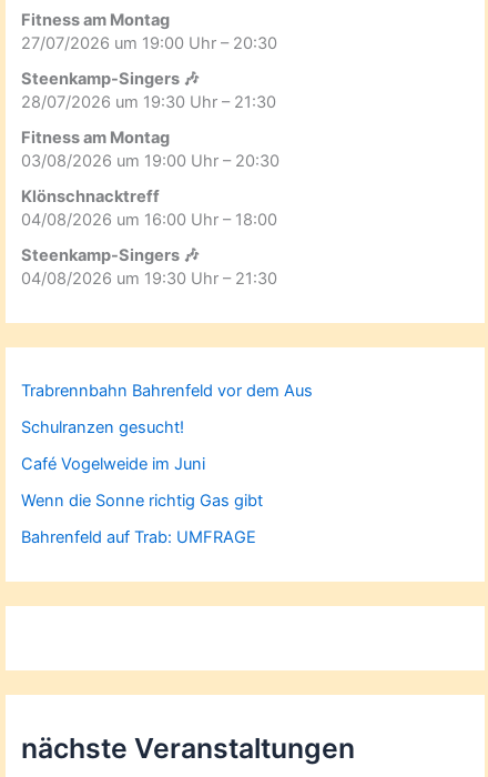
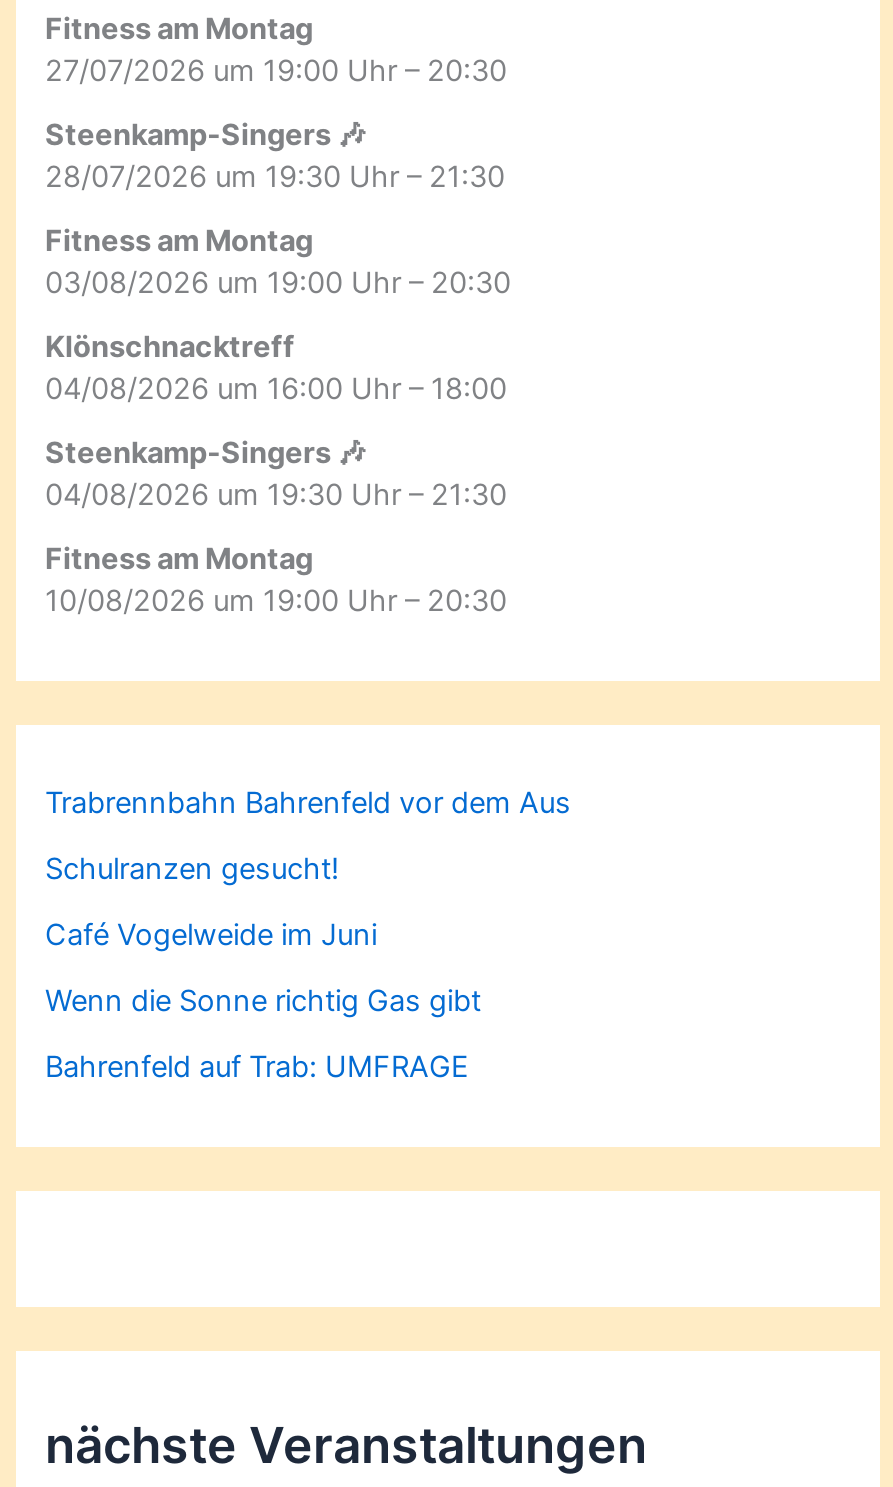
none -> [45,540,507,618] Fitness am Montag | 10/08/2026 um 19:00 Uhr – 20:30

